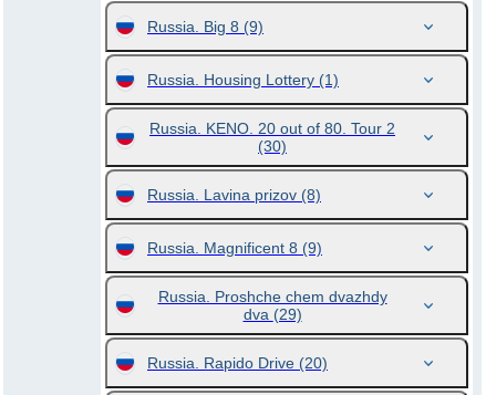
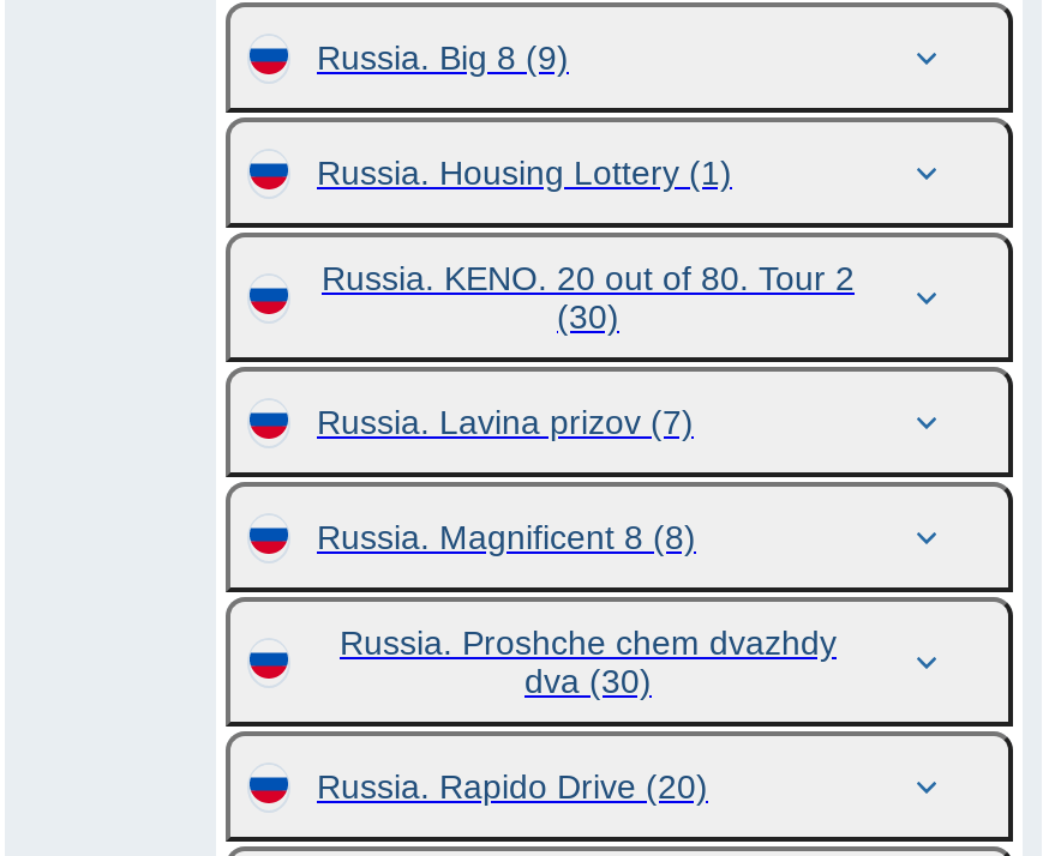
[147,186,321,204] Russia. Lavina prizov (8) -> [317,403,694,441] Russia. Lavina prizov (7)
[147,239,322,257] Russia. Magnificent 8 (9) -> [317,518,696,556] Russia. Magnificent 8 (8)
[243,305,302,323] dva (29) -> [524,662,652,700] dva (30)

